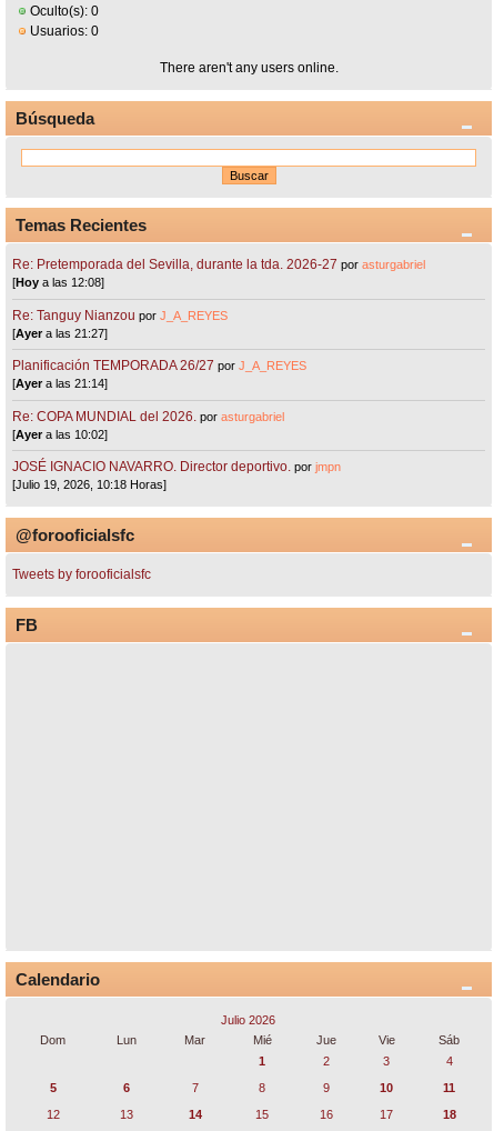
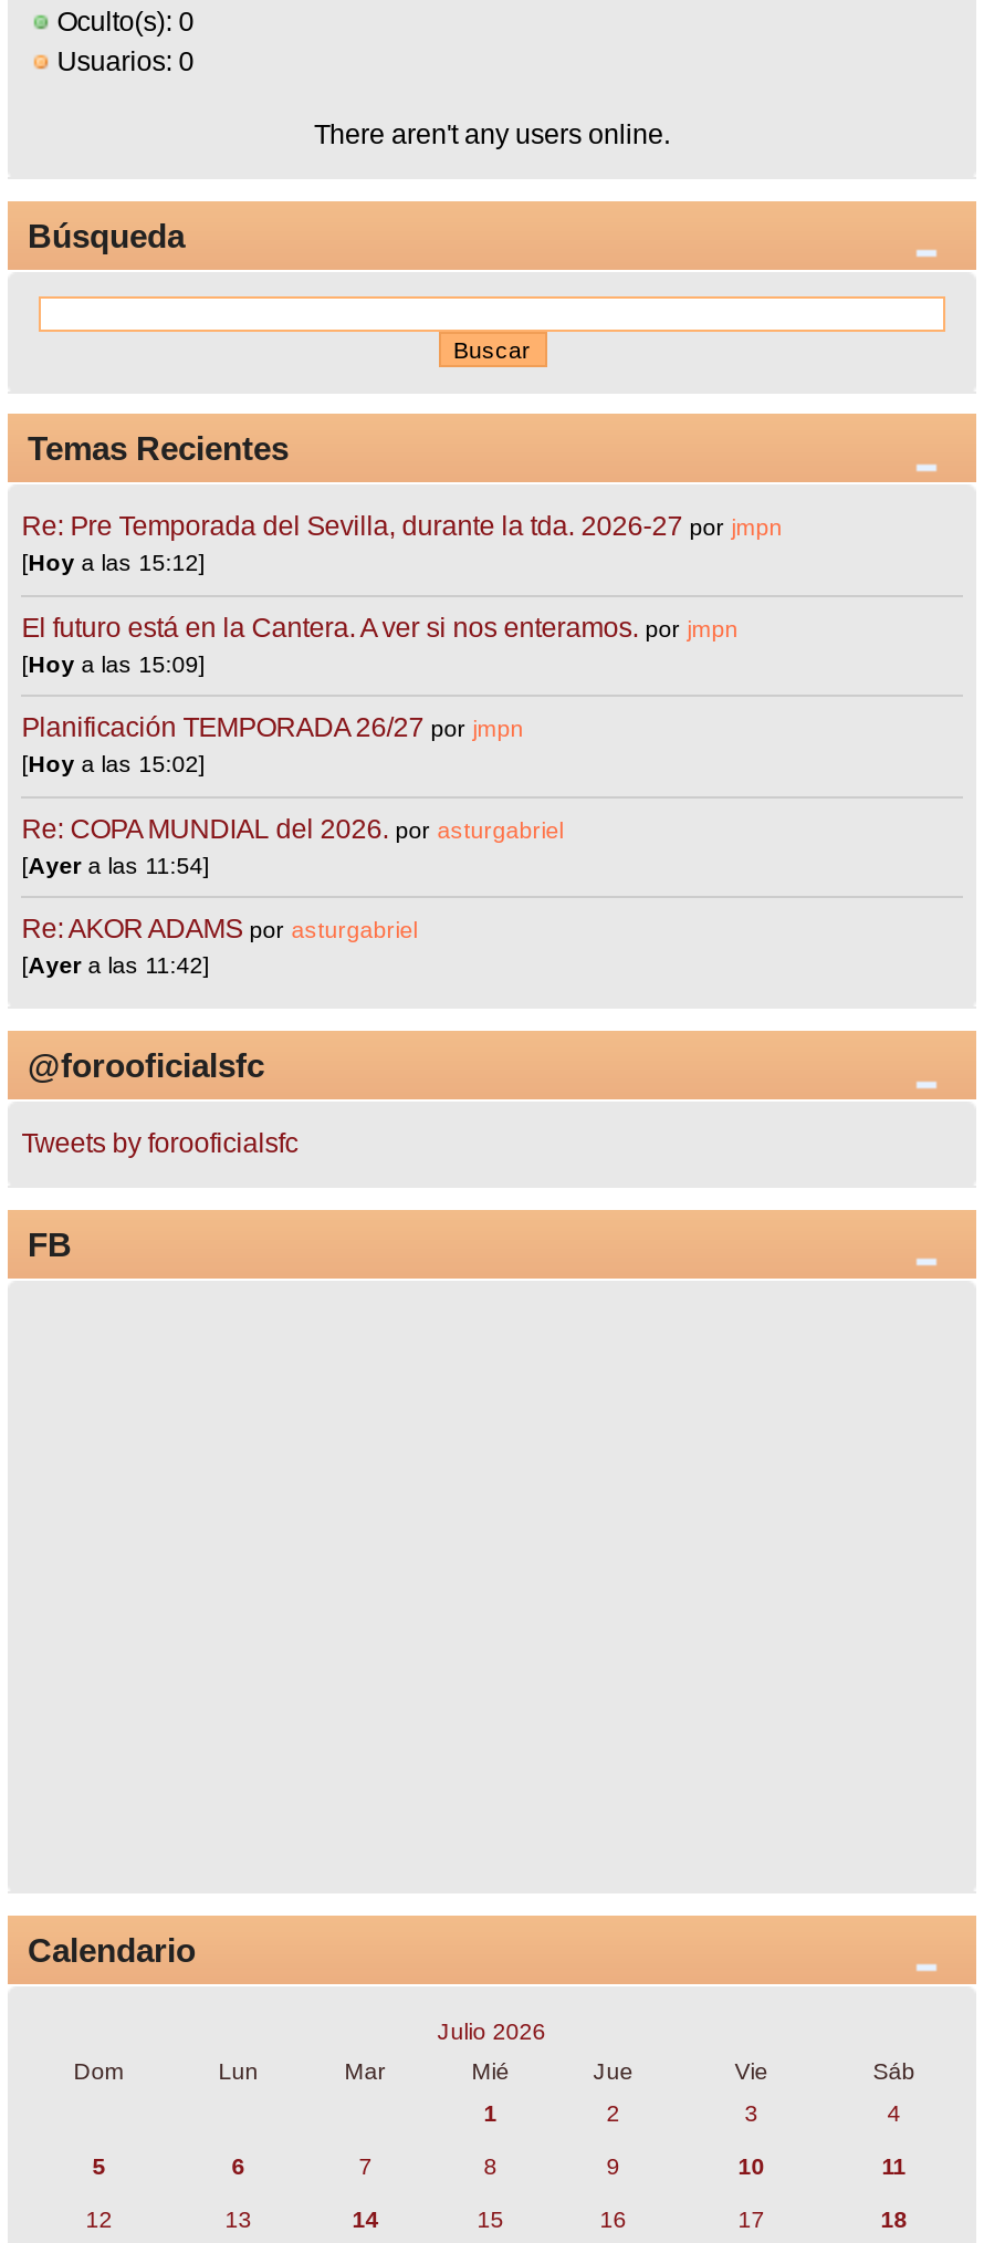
[12,257,425,289] Re: Pretemporada del Sevilla, durante la tda. 2026-27 por asturgabriel | [Hoy a las 12:08] -> [21,512,782,576] Re: Pre Temporada del Sevilla, durante la tda. 2026-27 por jmpn | [Hoy a las 15:12]
[12,308,228,340] Re: Tanguy Nianzou por J_A_REYES | [Ayer a las 21:27] -> [21,613,738,677] El futuro está en la Cantera. A ver si nos enteramos. por jmpn | [Hoy a las 15:09]
[12,358,307,390] Planificación TEMPORADA 26/27 por J_A_REYES | [Ayer a las 21:14] -> [21,713,523,777] Planificación TEMPORADA 26/27 por jmpn | [Hoy a las 15:02]
[12,428,108,441] [Ayer a las 10:02] -> [21,851,209,878] [Ayer a las 11:54]
[12,459,341,491] JOSÉ IGNACIO NAVARRO. Director deportivo. por jmpn | [Julio 19, 2026, 10:18 Horas] -> [21,914,417,978] Re: AKOR ADAMS por asturgabriel | [Ayer a las 11:42]

